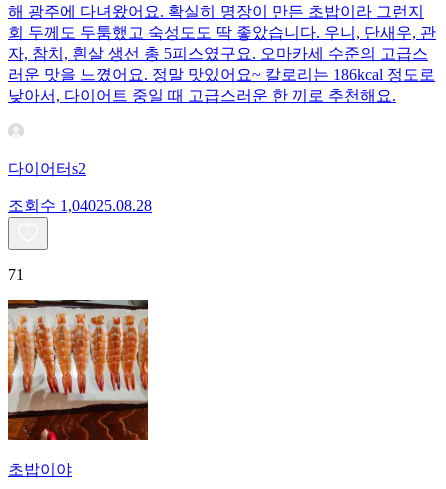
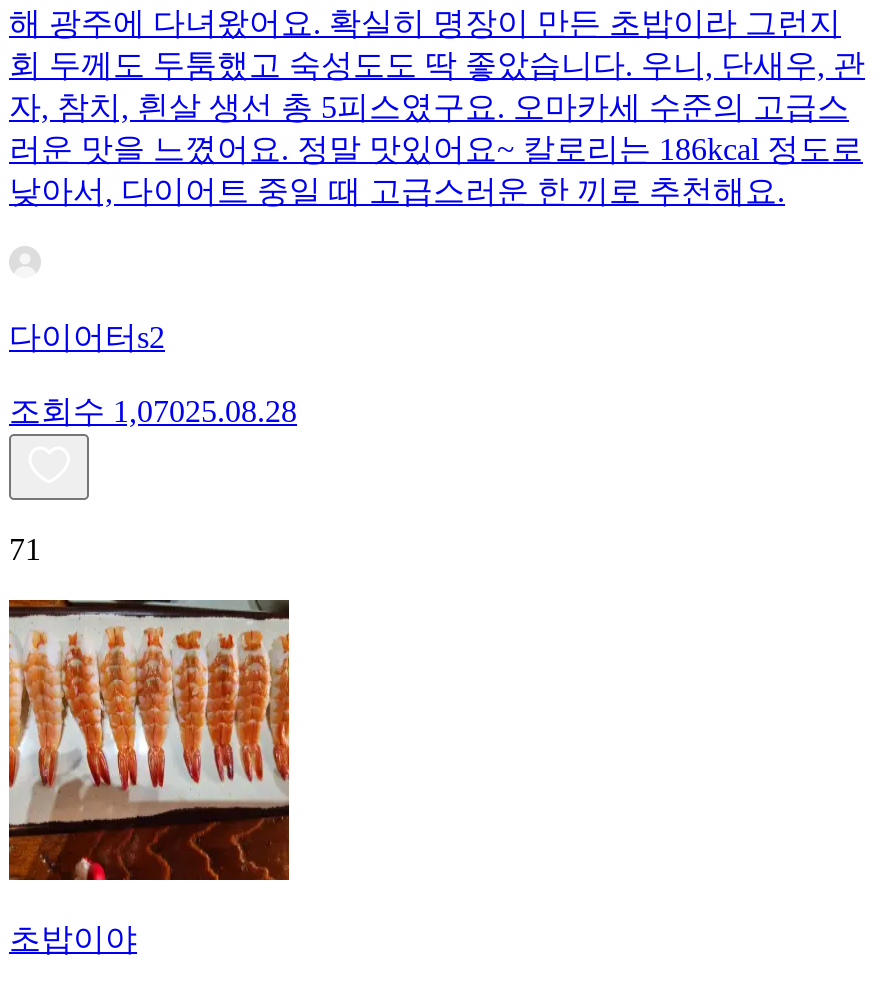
[8,197,152,214] 조회수 1,04025.08.28 -> [9,394,297,428] 조회수 1,07025.08.28

